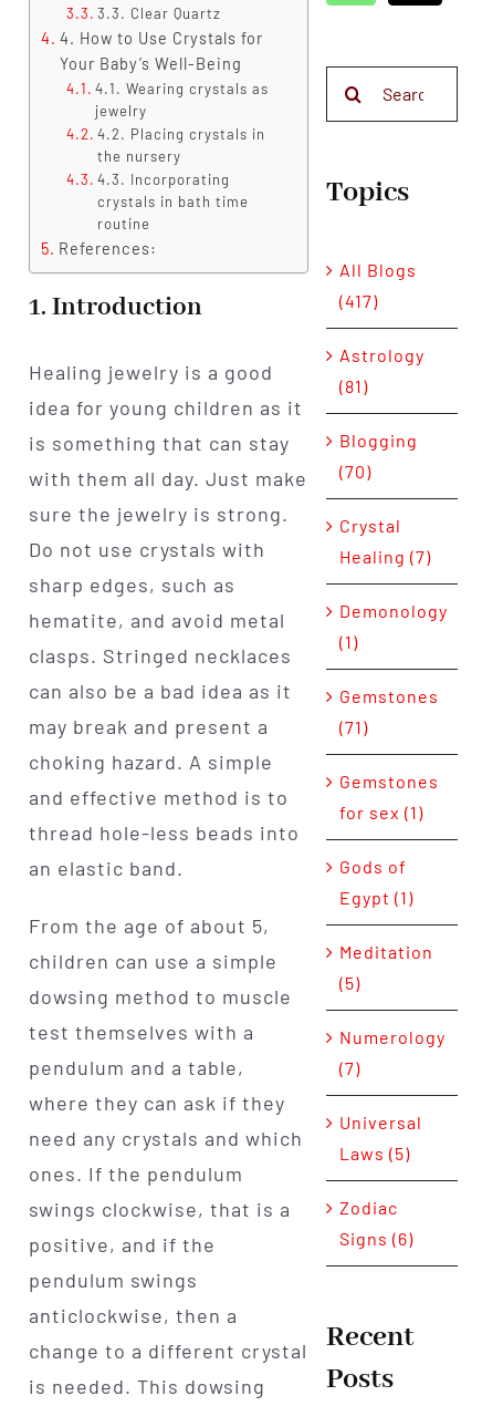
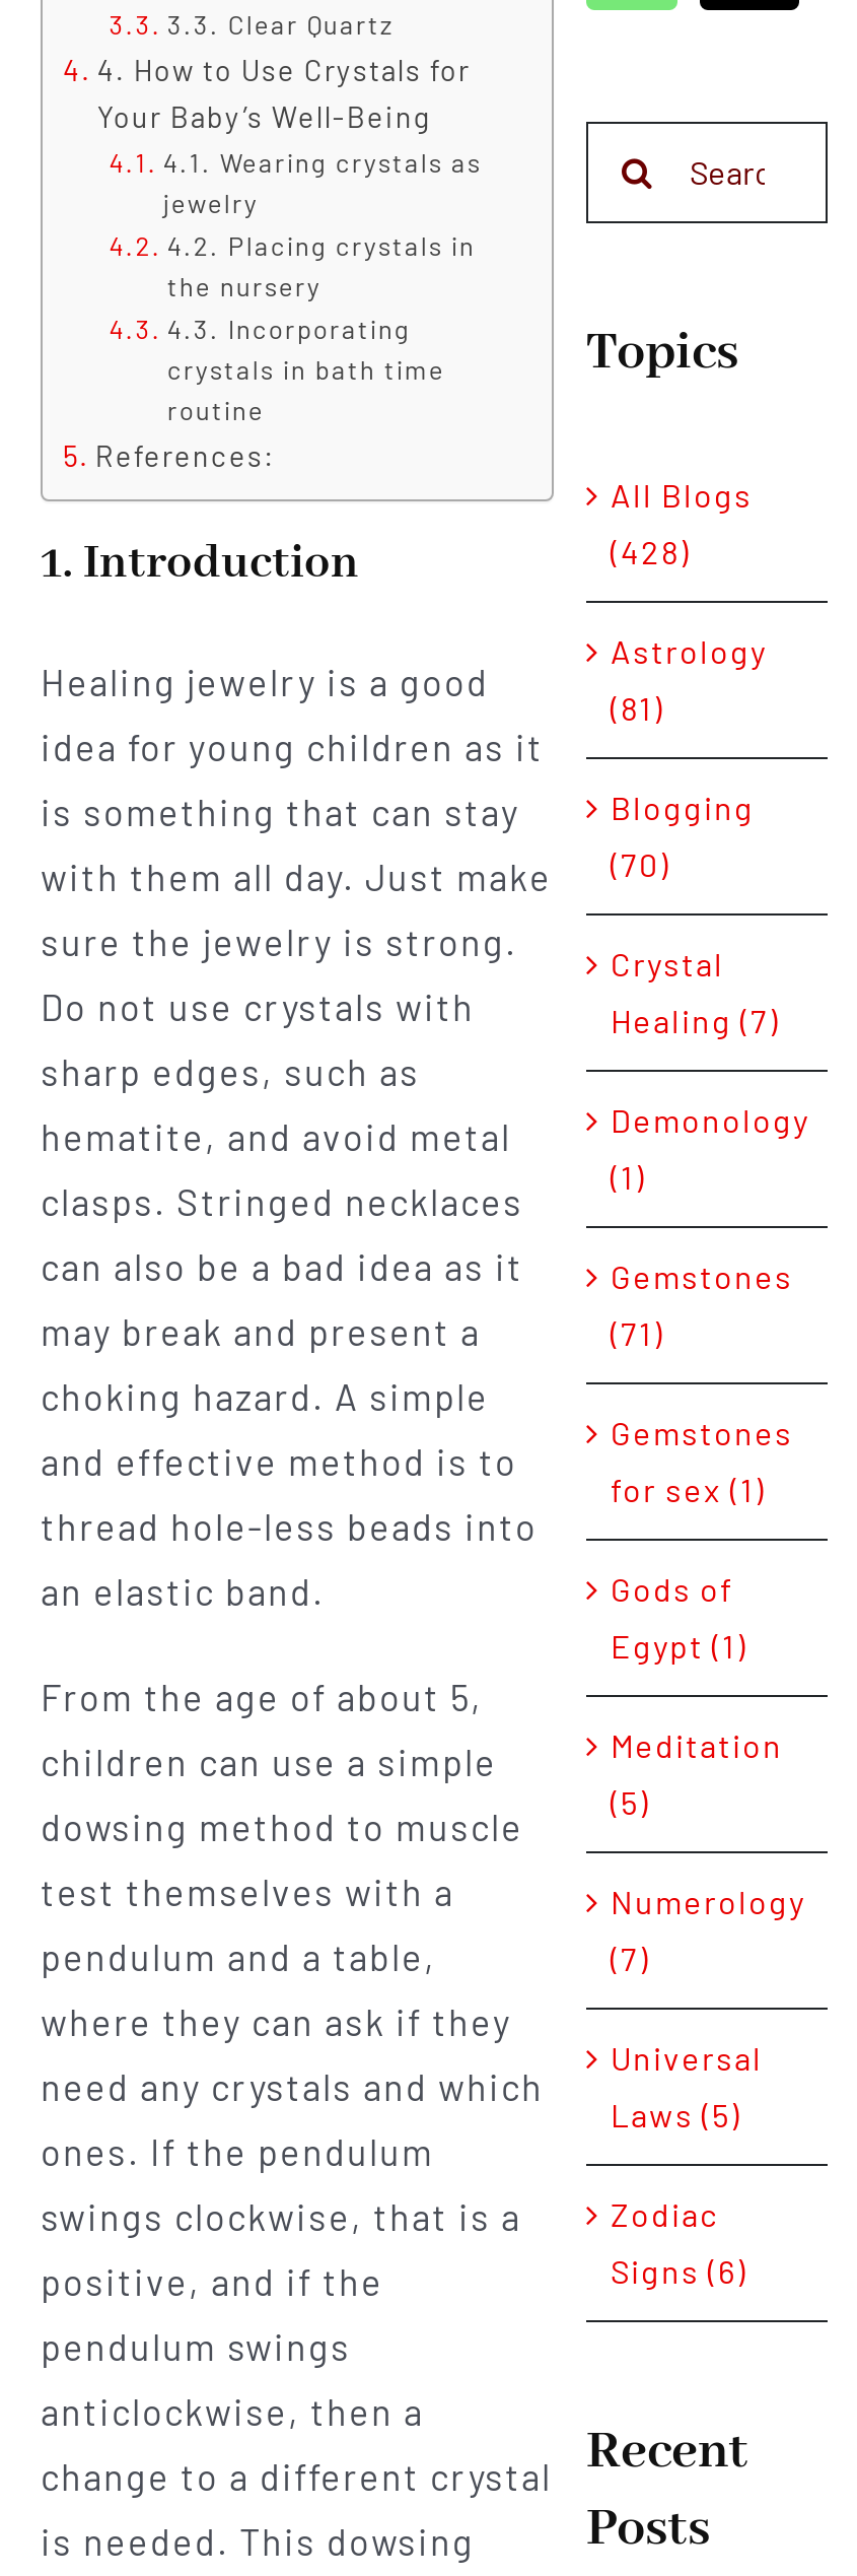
[339,290,378,311] (417) -> [611,532,690,570] (428)

